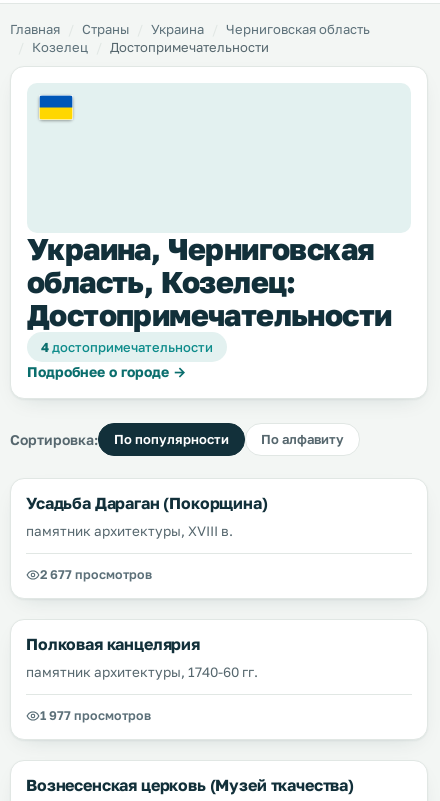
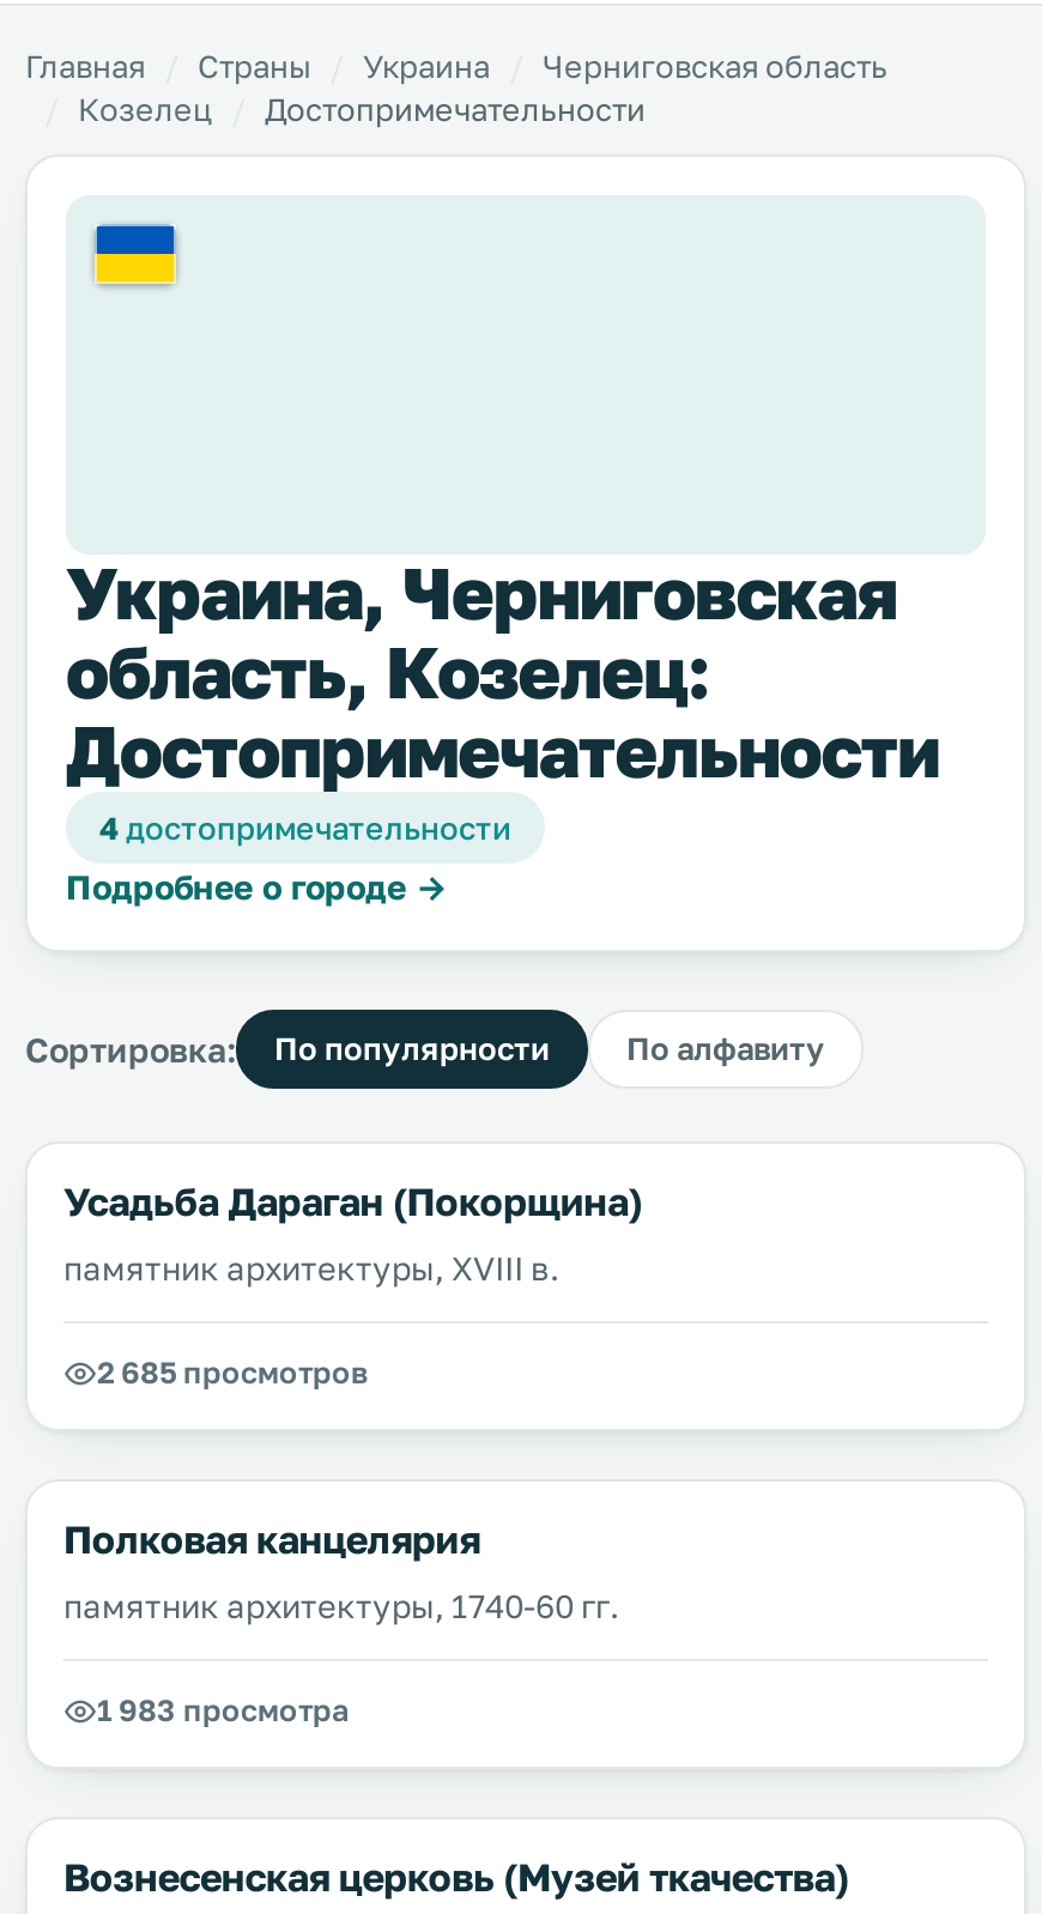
[40,567,152,582] 2 677 просмотров -> [97,1355,368,1391] 2 685 просмотров
[40,708,151,723] 1 977 просмотров -> [97,1692,349,1728] 1 983 просмотра

